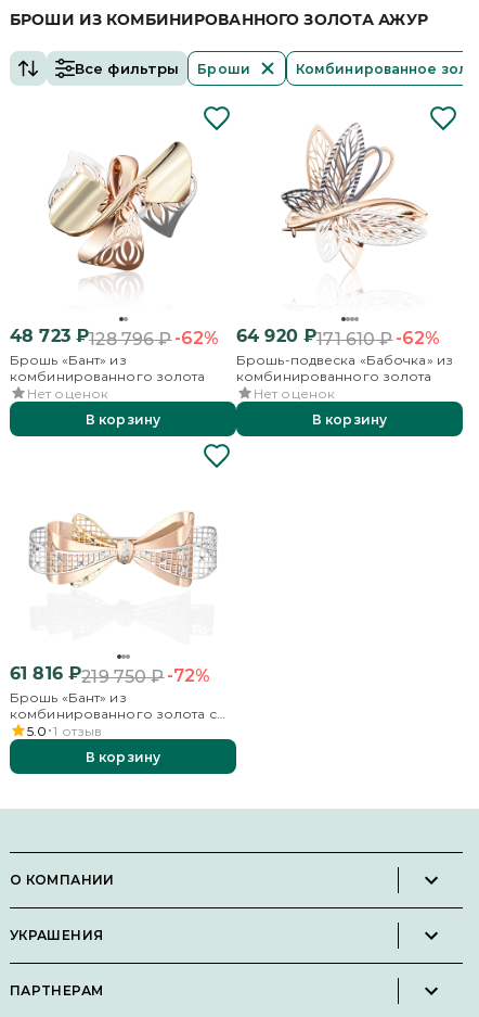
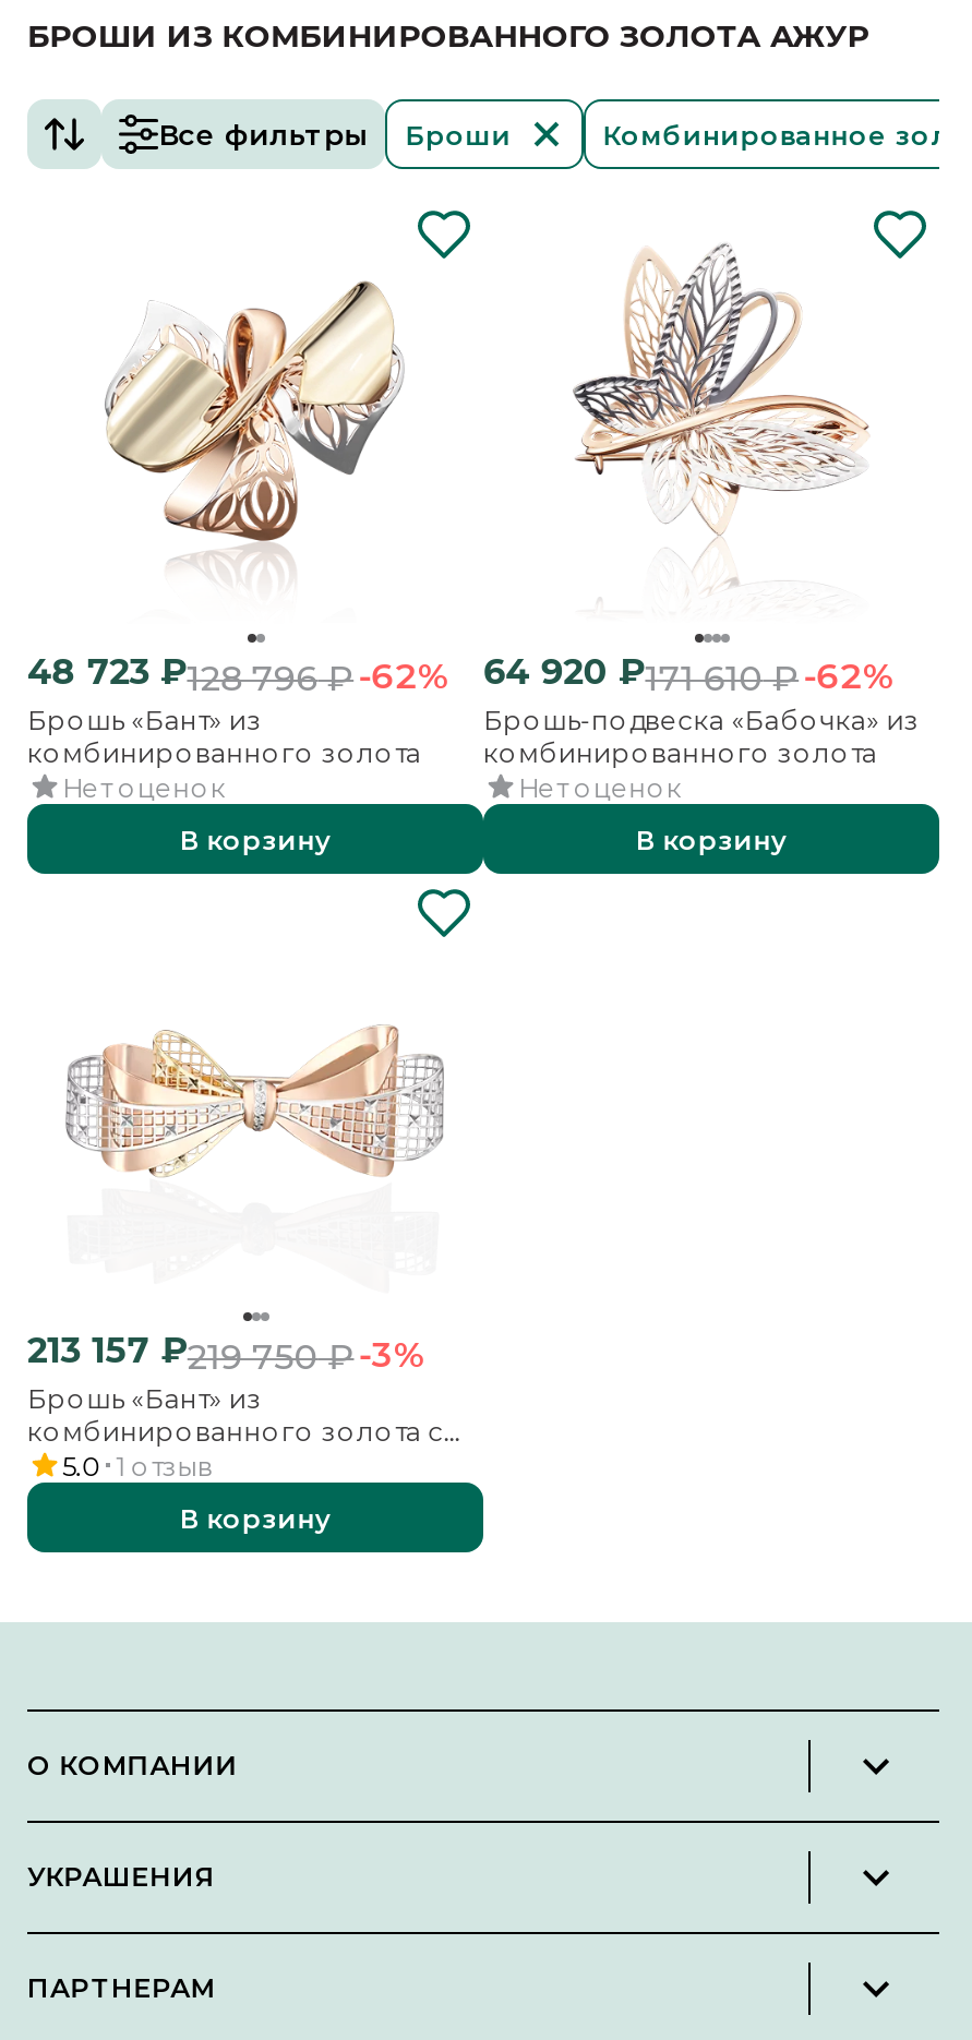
[10,663,210,687] 61 816 ₽219 750₽ -72% -> [27,1330,425,1377] 213 157 ₽219 750₽ -3%

